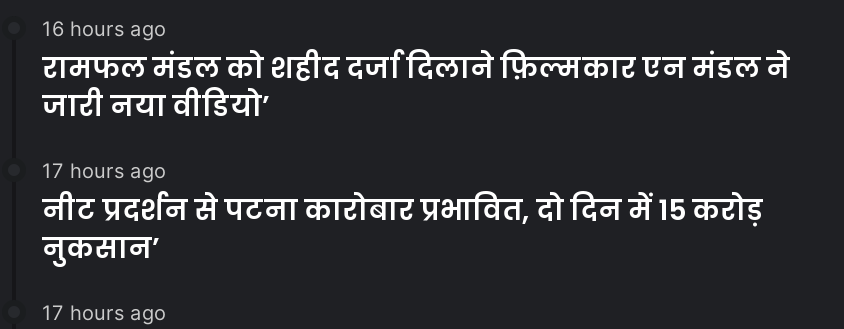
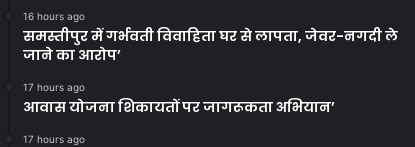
[42,49,790,127] रामफल मंडल को शहीद दर्जा दिलाने फ़िल्मकार एन मंडल ने | जारी नया वीडियो’ -> [23,26,398,65] समस्तीपुर में गर्भवती विवाहिता घर से लापता, जेवर-नगदी ले | जाने का आरोप’
[42,191,764,269] नीट प्रदर्शन से पटना कारोबार प्रभावित, दो दिन में 15 करोड़ | नुकसान’ -> [23,97,335,117] आवास योजना शिकायतों पर जागरूकता अभियान’

